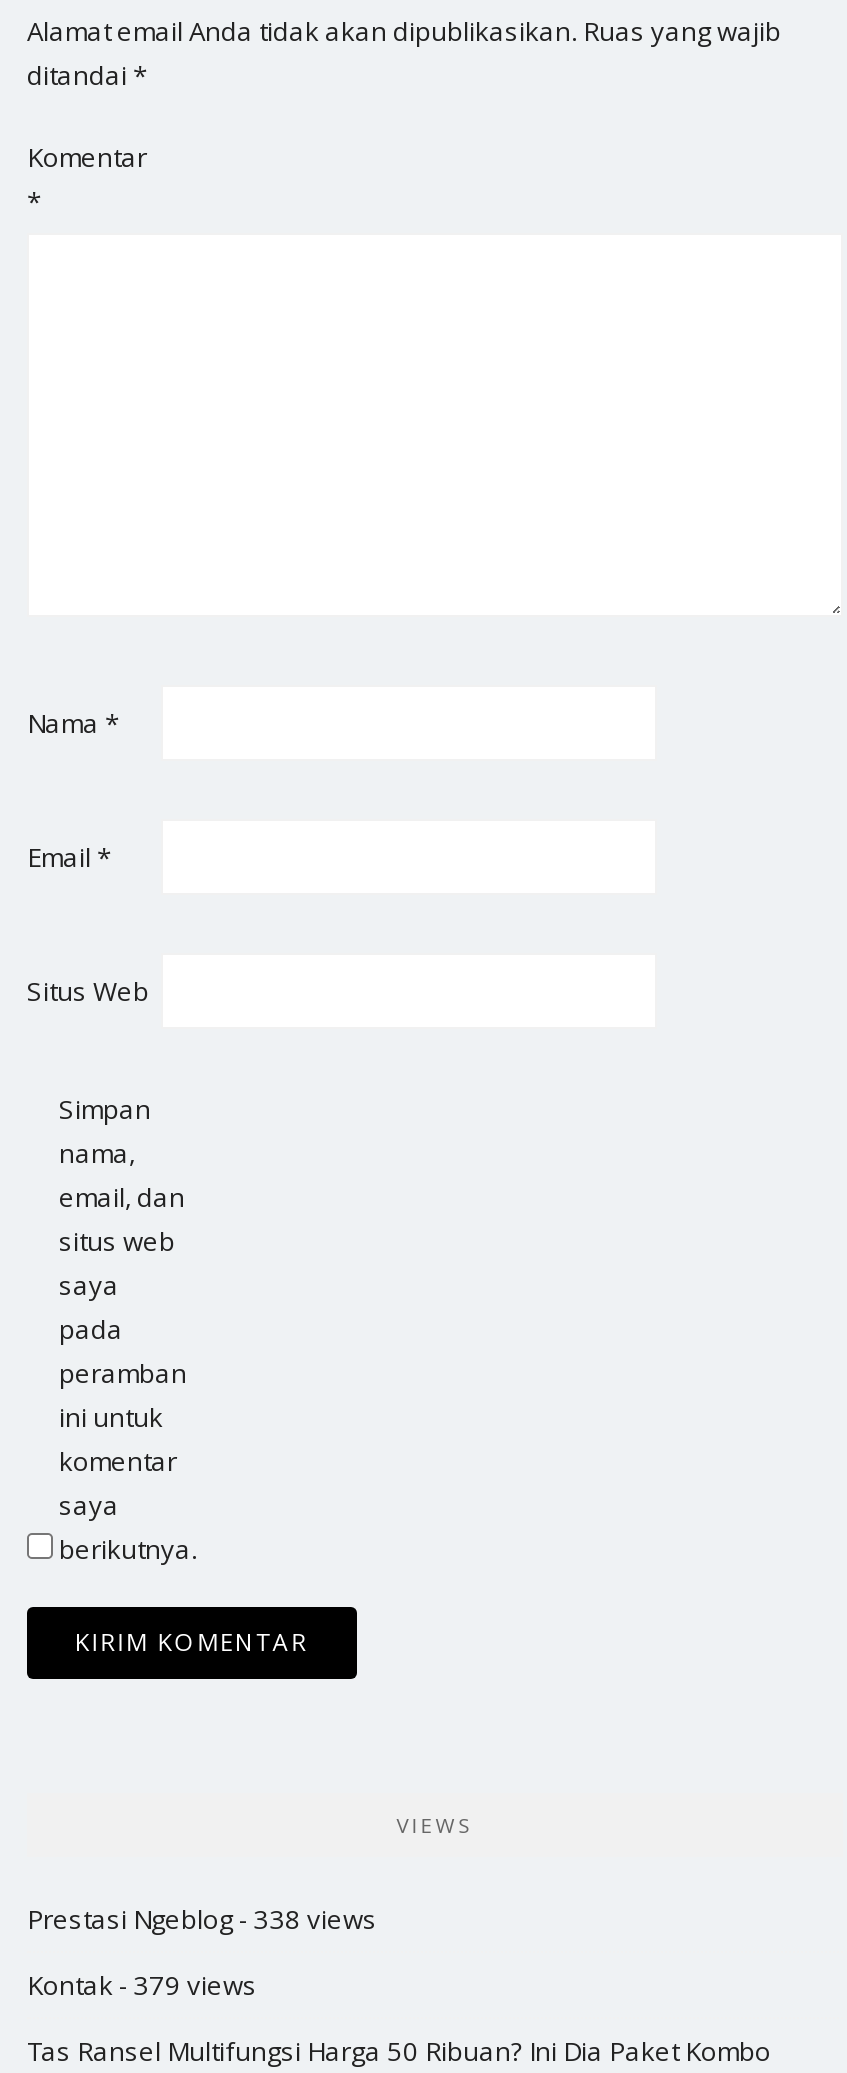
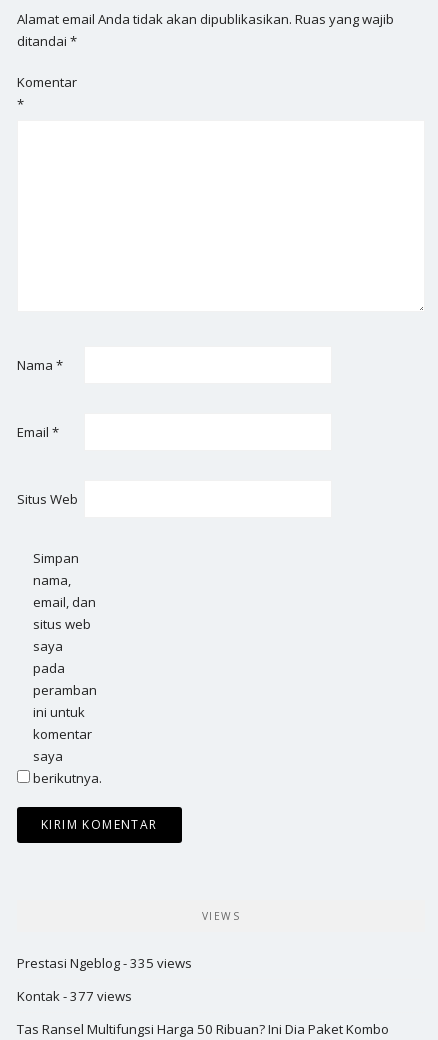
[27,1900,377,1936] Prestasi Ngeblog - 338 views -> [17,954,192,972] Prestasi Ngeblog - 335 views
[27,1966,257,2002] Kontak - 379 views -> [17,987,132,1005] Kontak - 377 views

